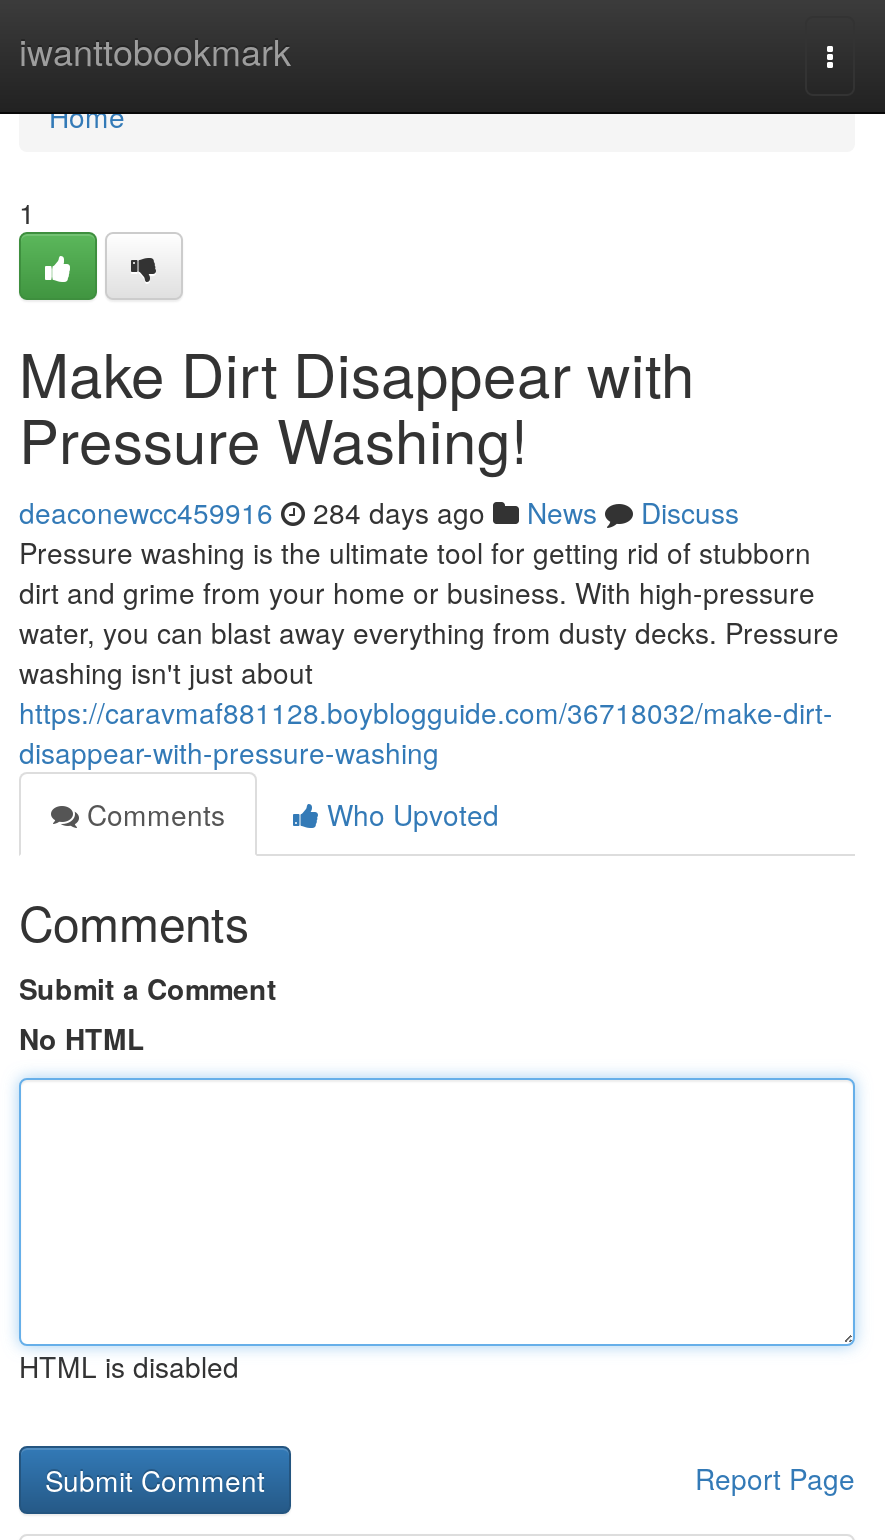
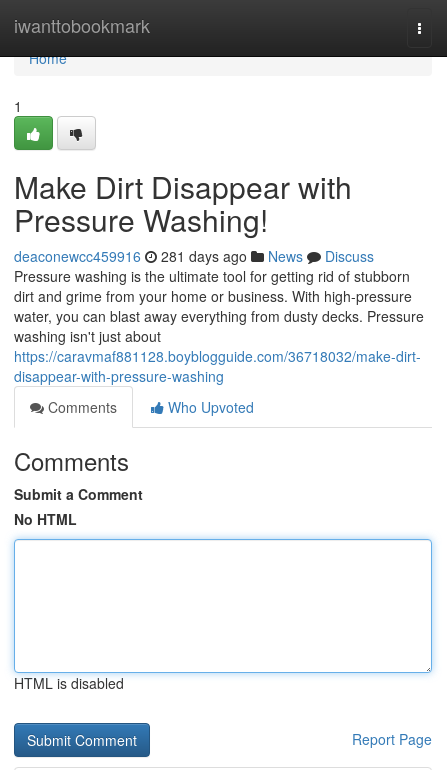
[19,492,739,532] deaconewcc459916 284 days ago News Discuss -> [14,246,374,266] deaconewcc459916 281 days ago News Discuss

